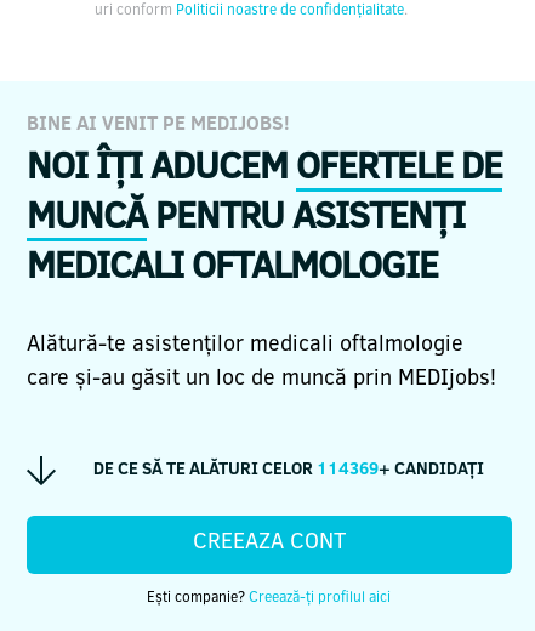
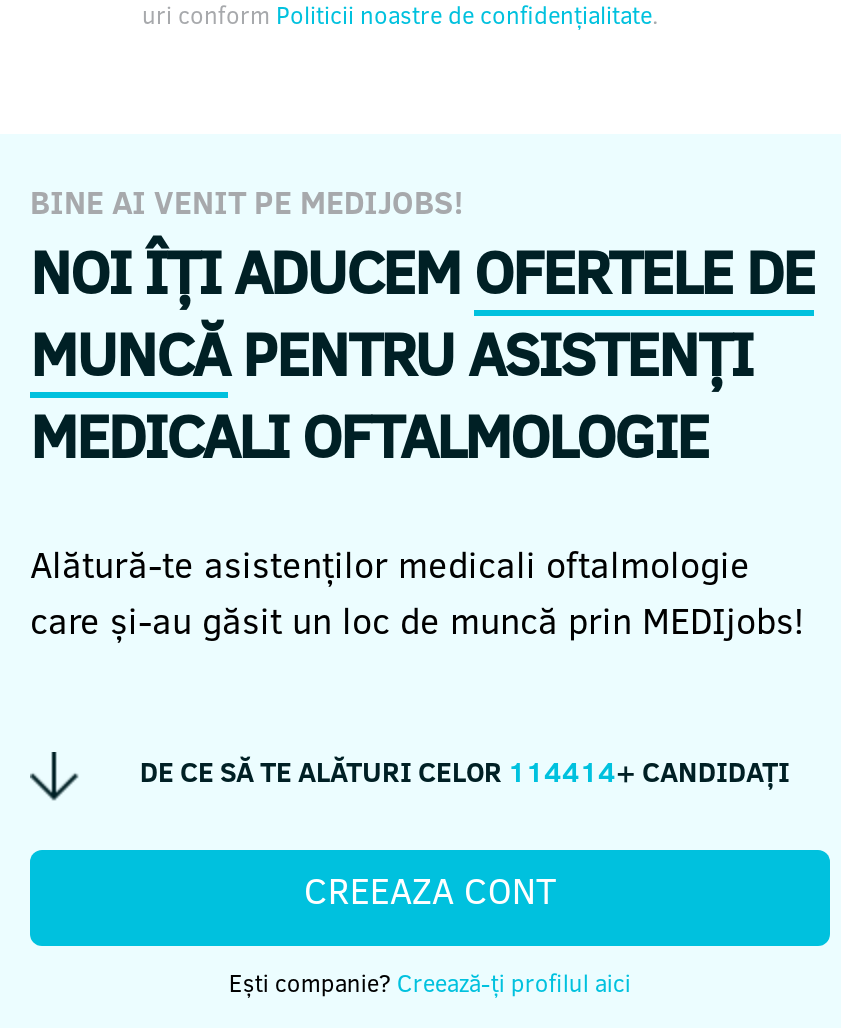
[93,462,484,479] DE CE SĂ TE ALĂTURI CELOR 114369+ CANDIDAȚI -> [140,762,790,790] DE CE SĂ TE ALĂTURI CELOR 114414+ CANDIDAȚI

